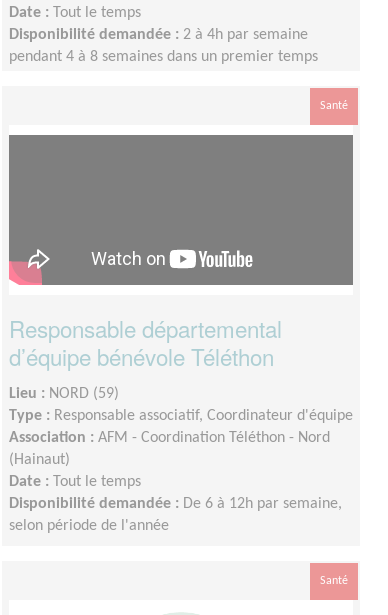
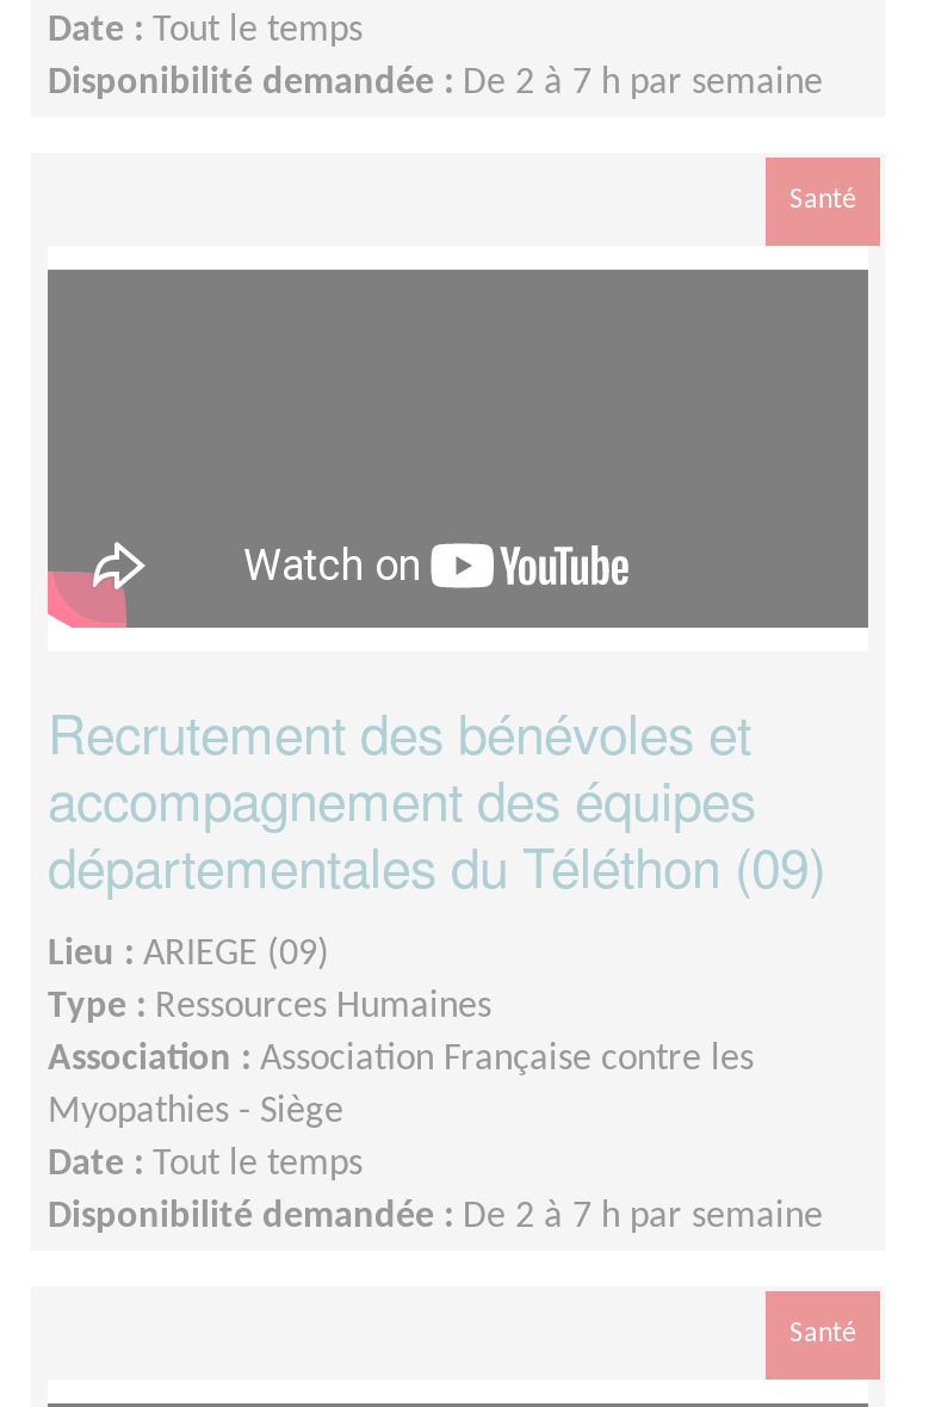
[9,27,318,65] Disponibilité demandée : 2 à 4h par semaine | pendant 4 à 8 semaines dans un premier temps -> [48,65,823,103] Disponibilité demandée : De 2 à 7 h par semaine
[9,312,353,468] Responsable départemental | d’équipe bénévole Téléthon | Lieu : NORD (59) | Type : Responsable associatif, Coordinateur d'équipe | Association : AFM - Coordination Téléthon - Nord | (Hainaut) -> [48,692,825,1132] Recrutement des bénévoles et | accompagnement des équipes | départementales du Téléthon (09) | Lieu : ARIEGE (09) | Type : Ressources Humaines | Association : Association Française contre les | Myopathies - Siège
[9,496,342,534] Disponibilité demandée : De 6 à 12h par semaine, | selon période de l'année -> [48,1198,823,1237] Disponibilité demandée : De 2 à 7 h par semaine

